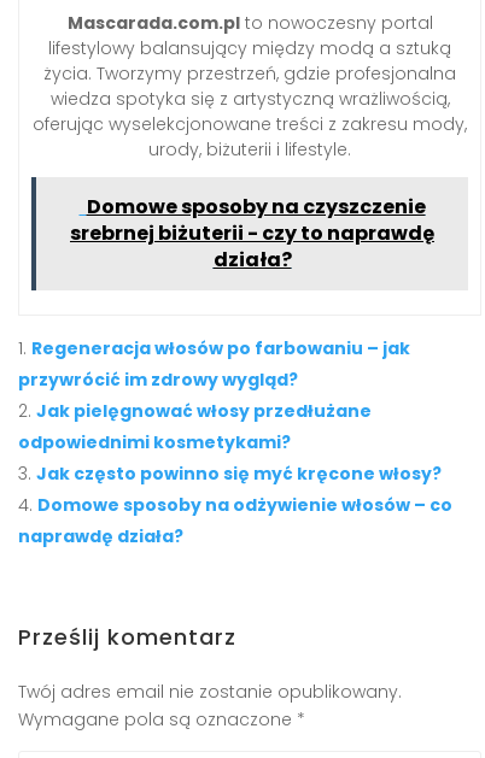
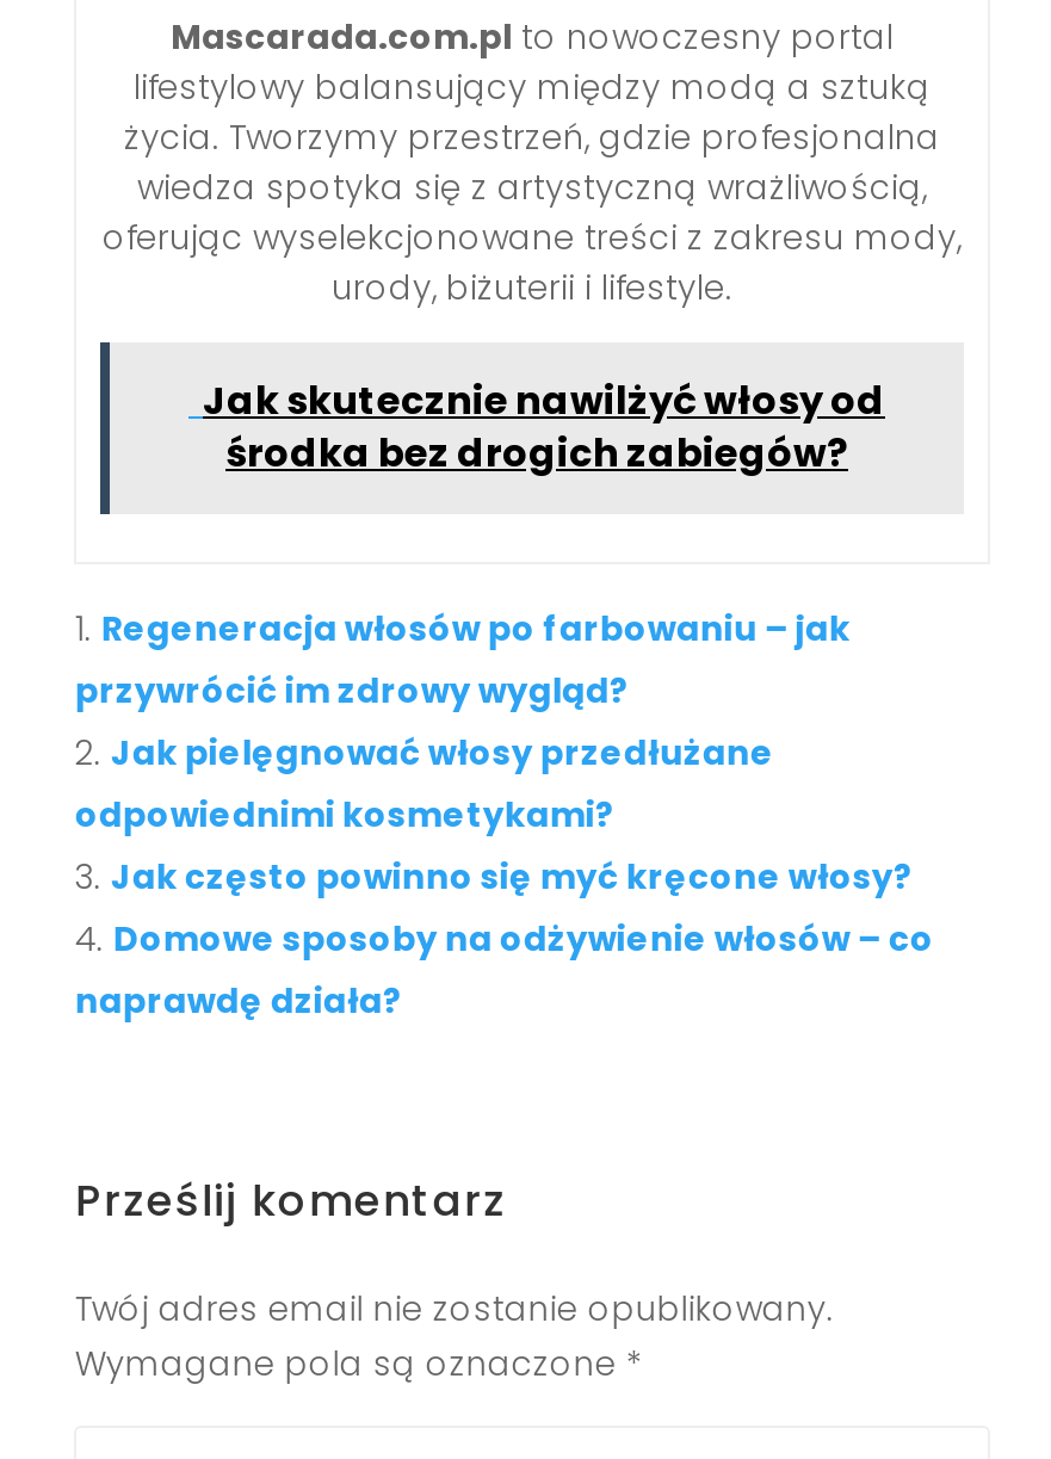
[70,193,434,274] Domowe sposoby na czyszczenie | srebrnej biżuterii - czy to naprawdę | działa? -> [203,374,885,481] Jak skutecznie nawilżyć włosy od | środka bez drogich zabiegów?

